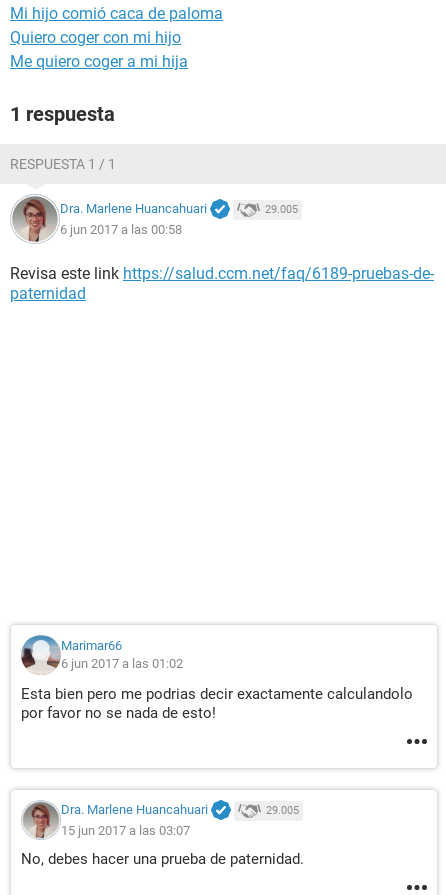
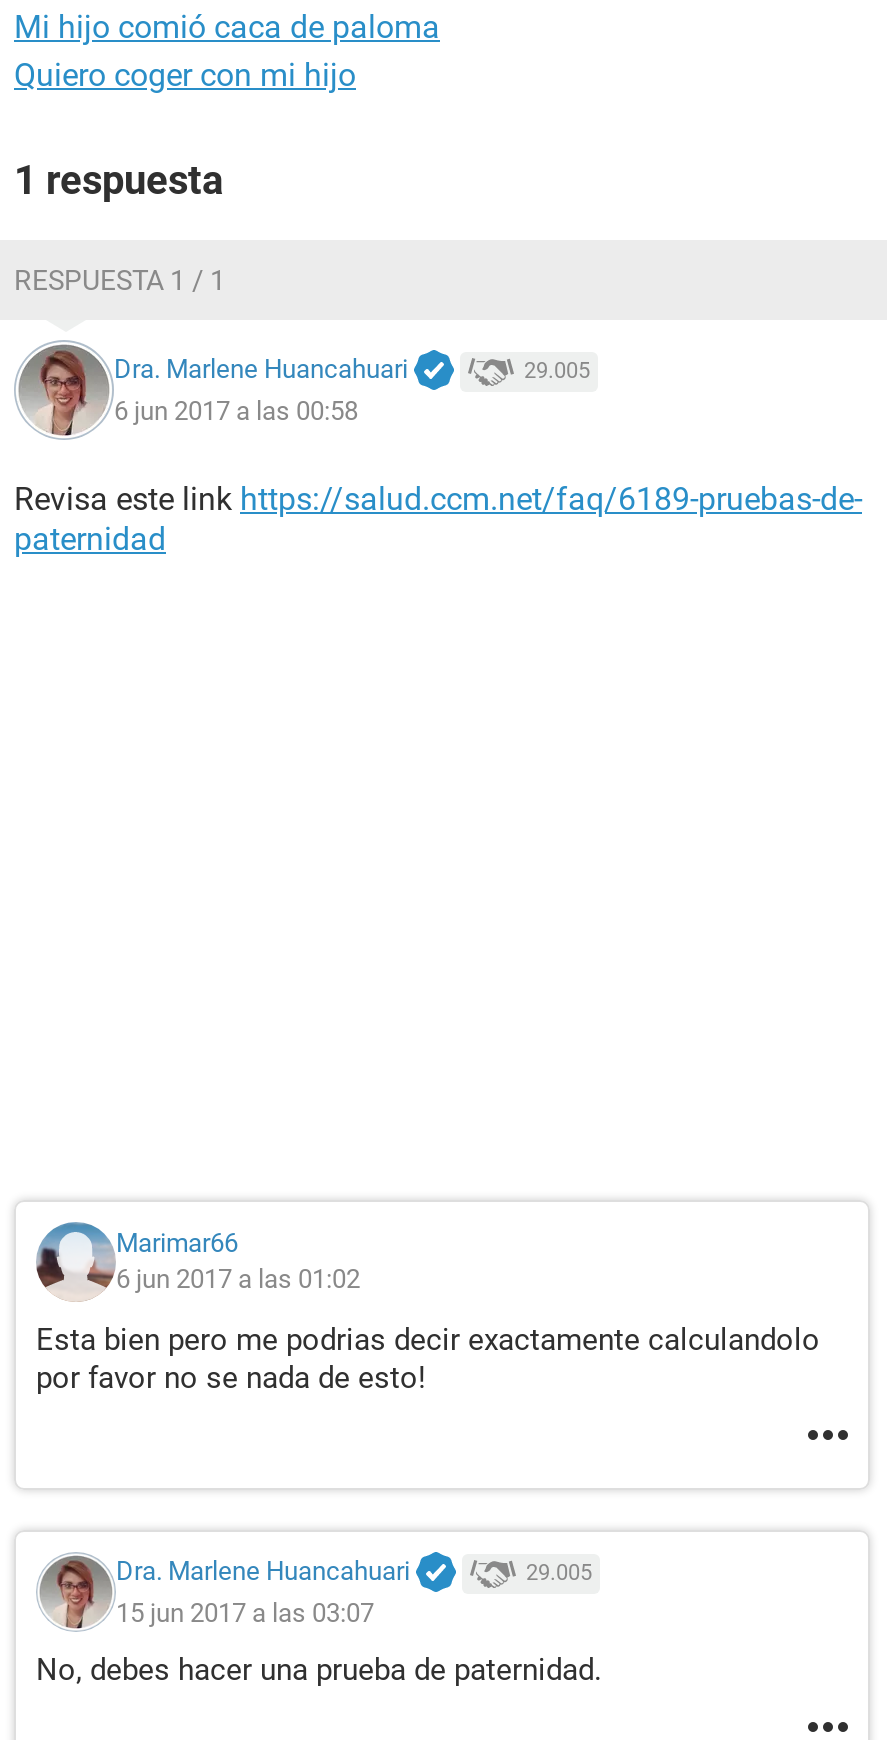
[10,52,188,71] Me quiero coger a mi hija -> none

